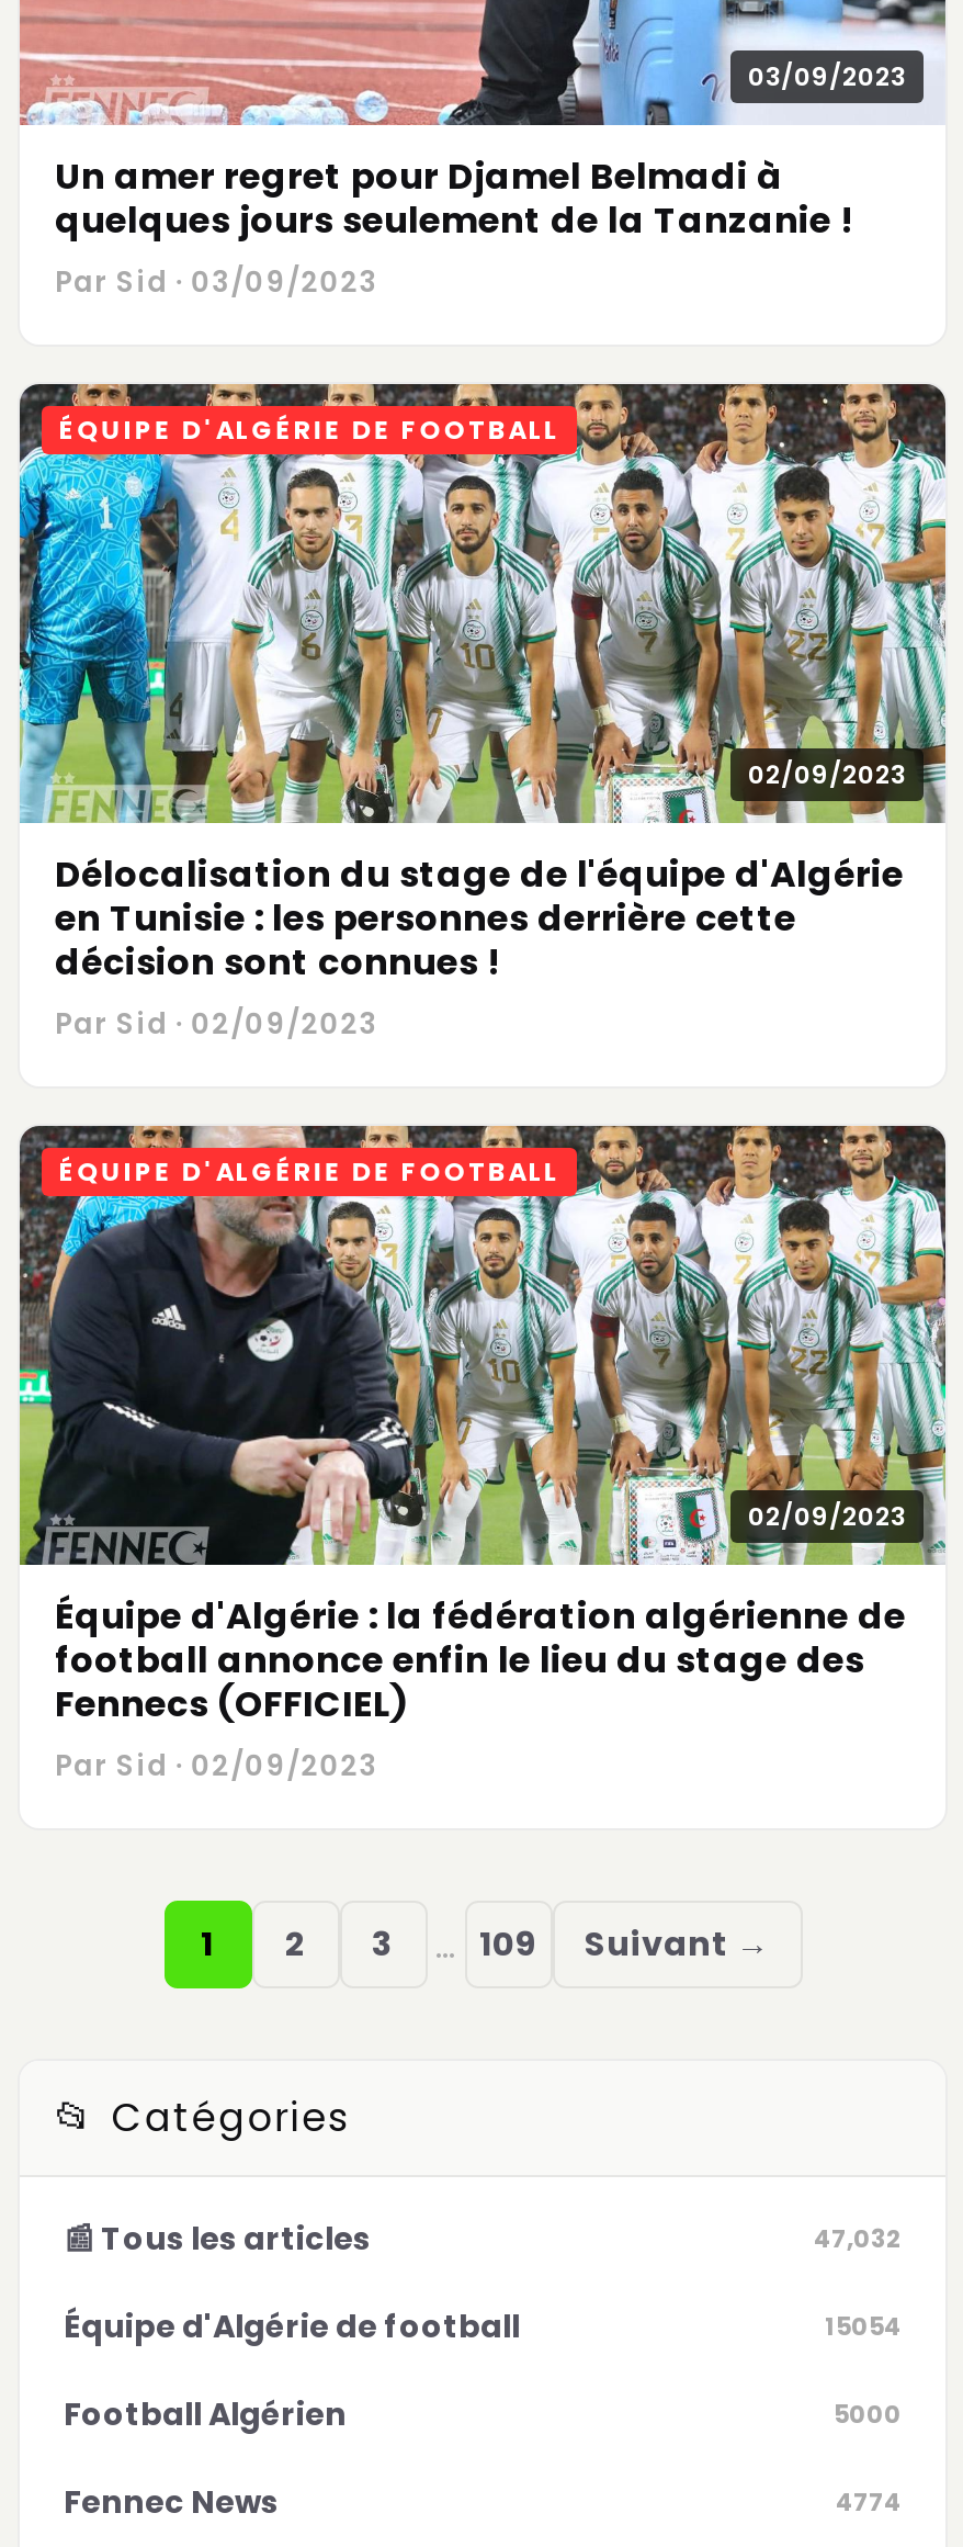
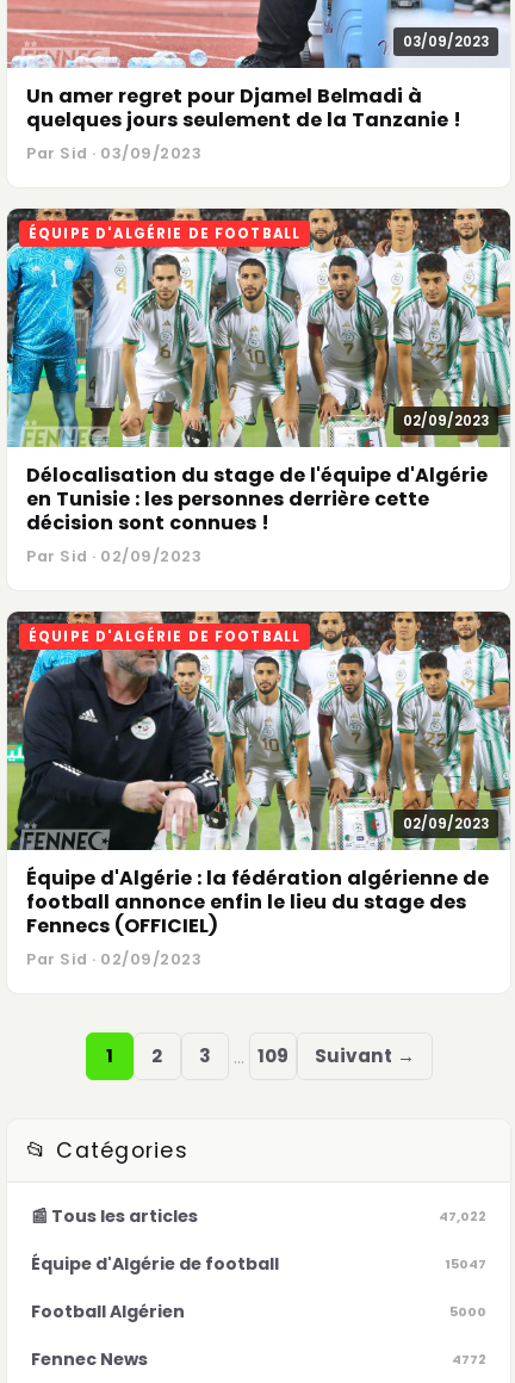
[814,2220,902,2255] 47,032 -> [439,1206,486,1225] 47,022
[825,2308,902,2343] 15054 -> [445,1254,486,1273] 15047
[836,2483,902,2518] 4774 -> [452,1349,486,1368] 4772

